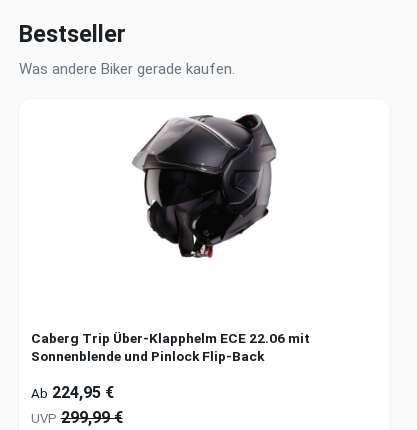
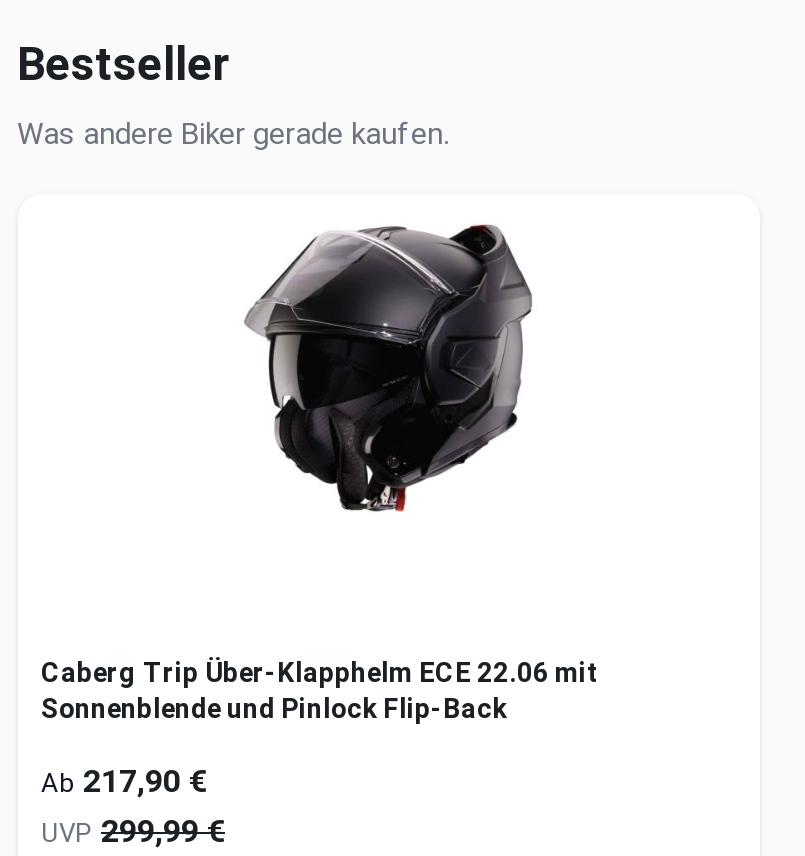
[30,383,113,402] Ab 224,95 € -> [41,762,207,800] Ab 217,90 €

